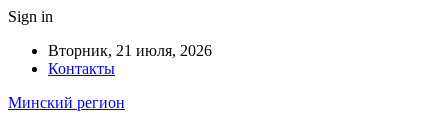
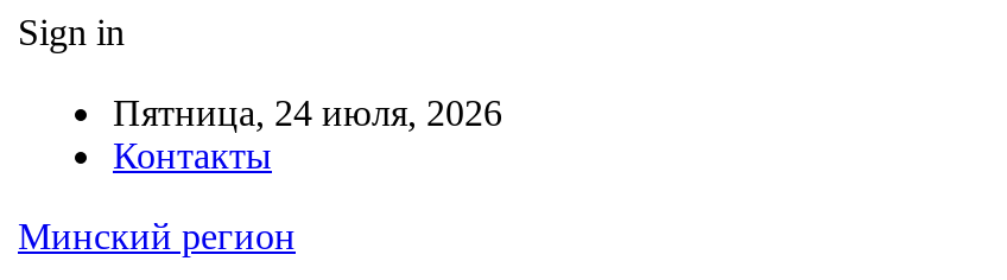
[48,42,212,59] Вторник, 21 июля, 2026 -> [113,93,502,133] Пятница, 24 июля, 2026

